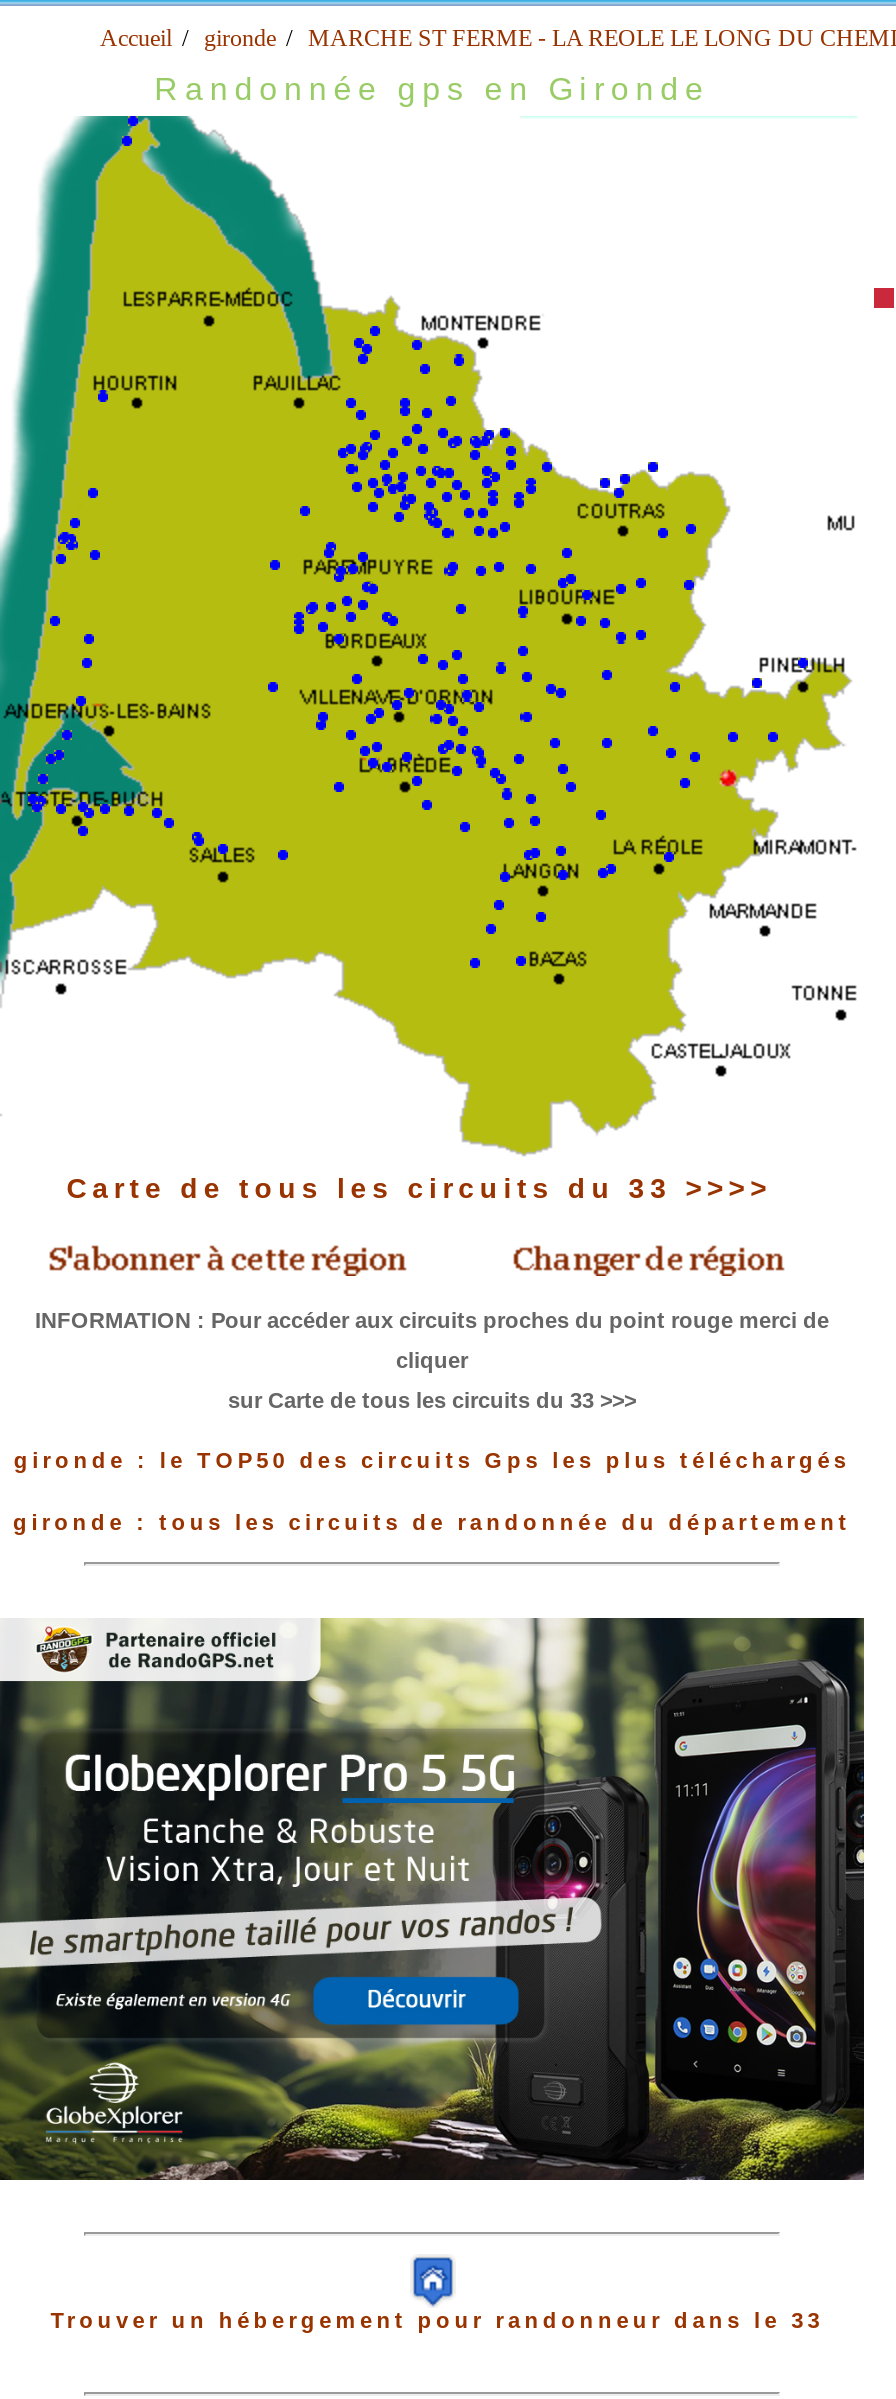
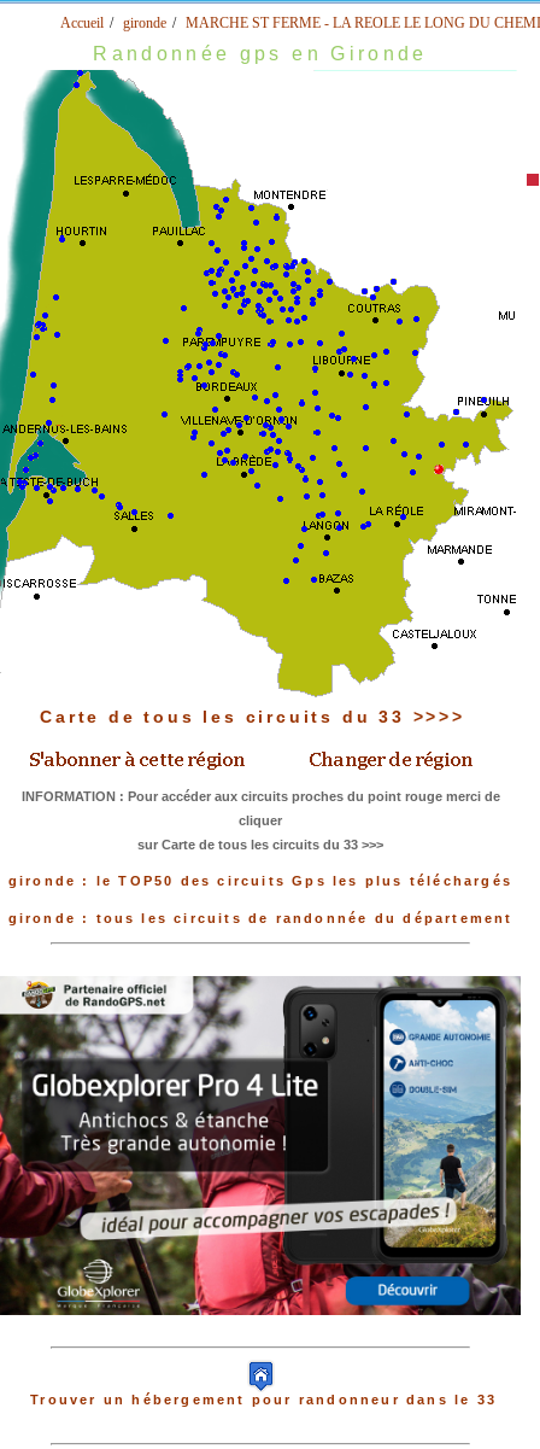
[6,1616,866,2182] [image] -> [4,975,522,1316] [image]

